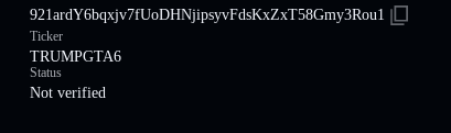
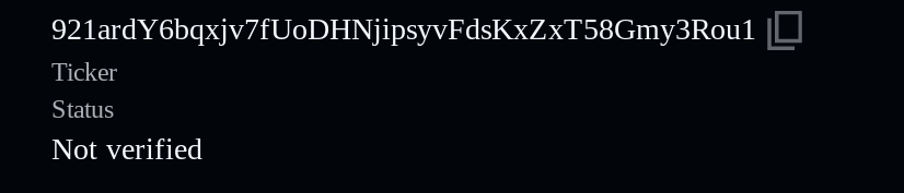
[30,48,121,65] TRUMPGTA6 -> none

